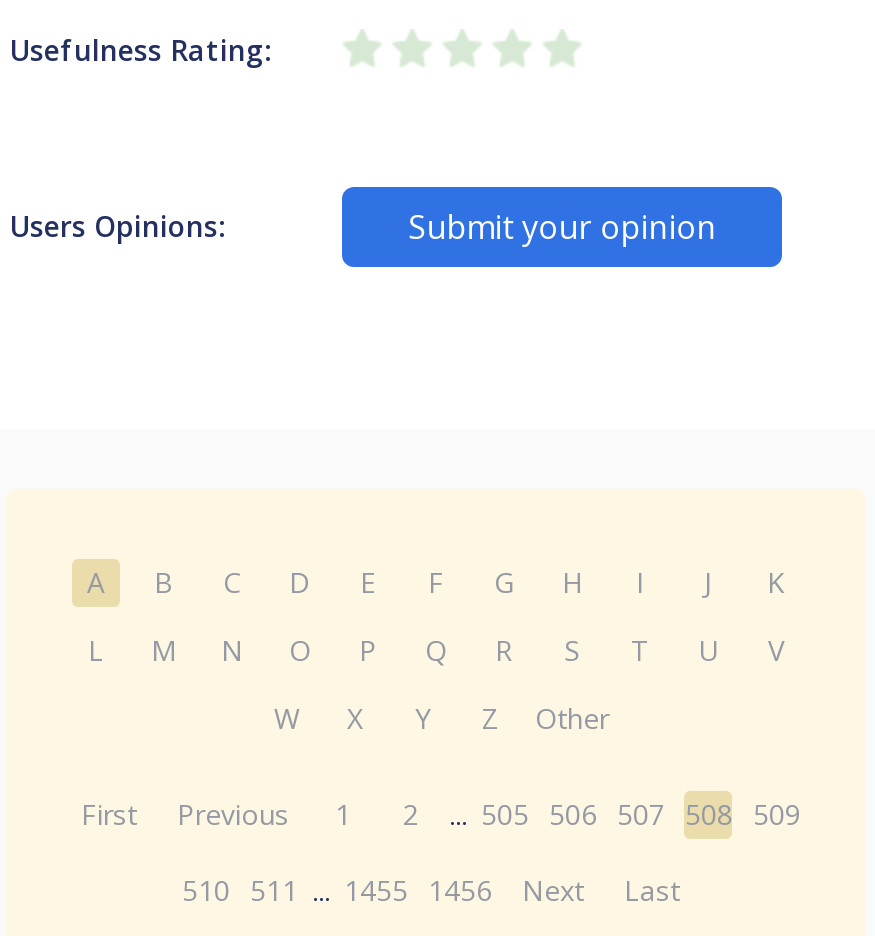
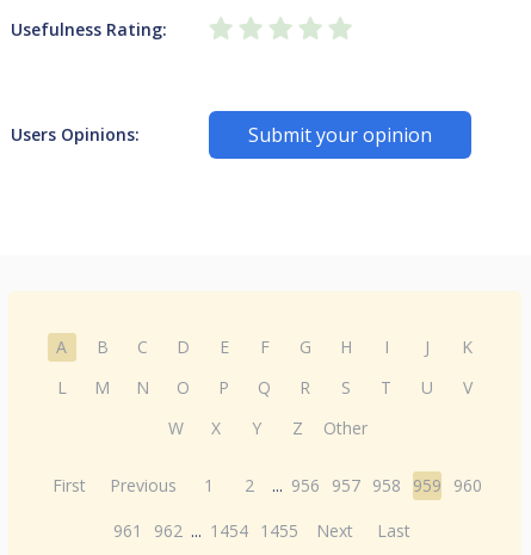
[81,795,801,833] First Previous 1 2 ... 505 506 507 508 509 -> [53,474,483,497] First Previous 1 2 ... 956 957 958 959 960
[182,871,680,909] 510 511 ... 1455 1456 Next Last -> [113,519,410,542] 961 962 ... 1454 1455 Next Last

